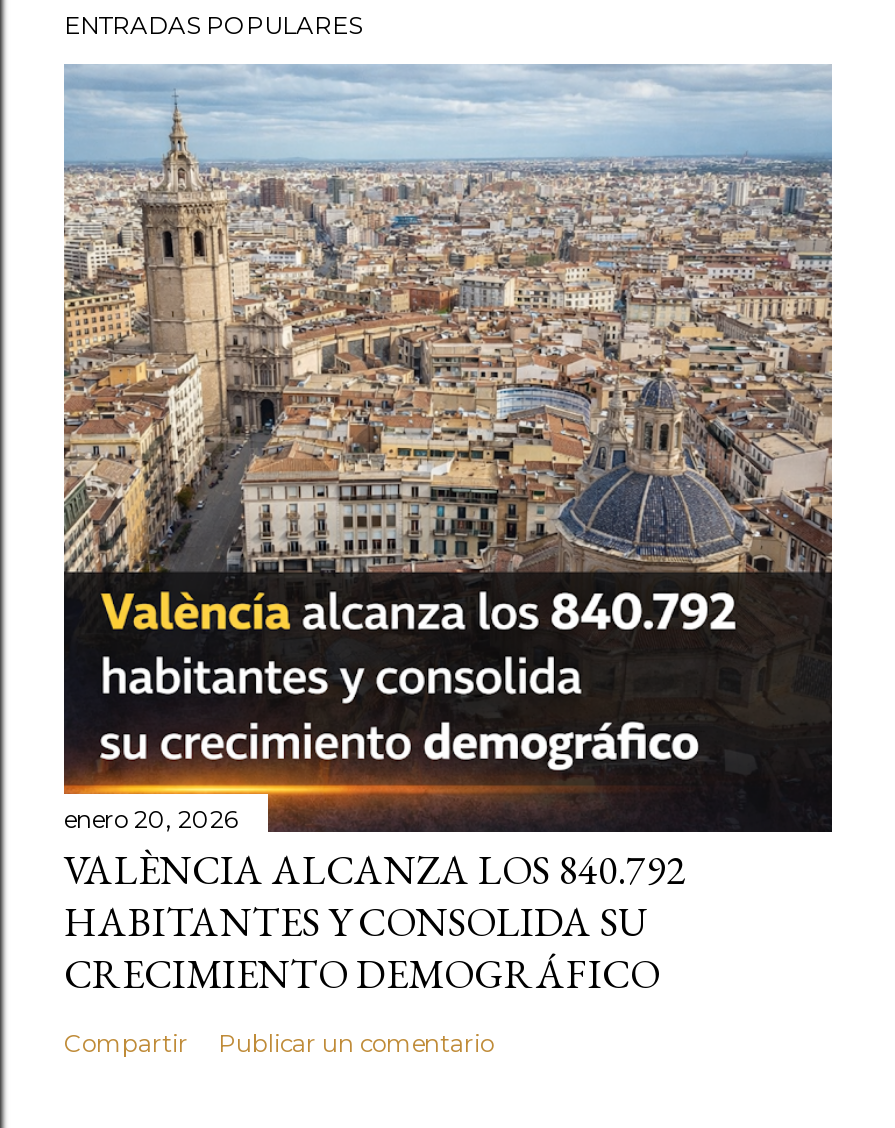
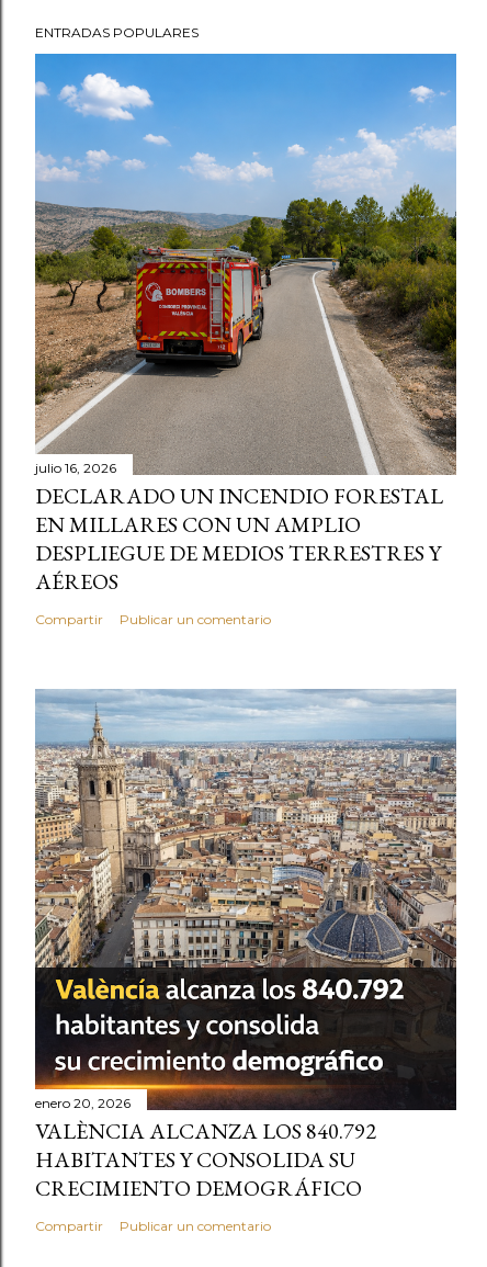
none -> [34,54,457,627] [image] | julio 16, 2026 | DECLARADO UN INCENDIO FORESTAL | EN MILLARES CON UN AMPLIO | DESPLIEGUE DE MEDIOS TERRESTRES Y | AÉREOS | Compartir | Publicar un comentario

